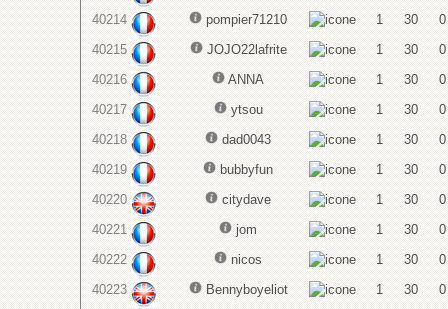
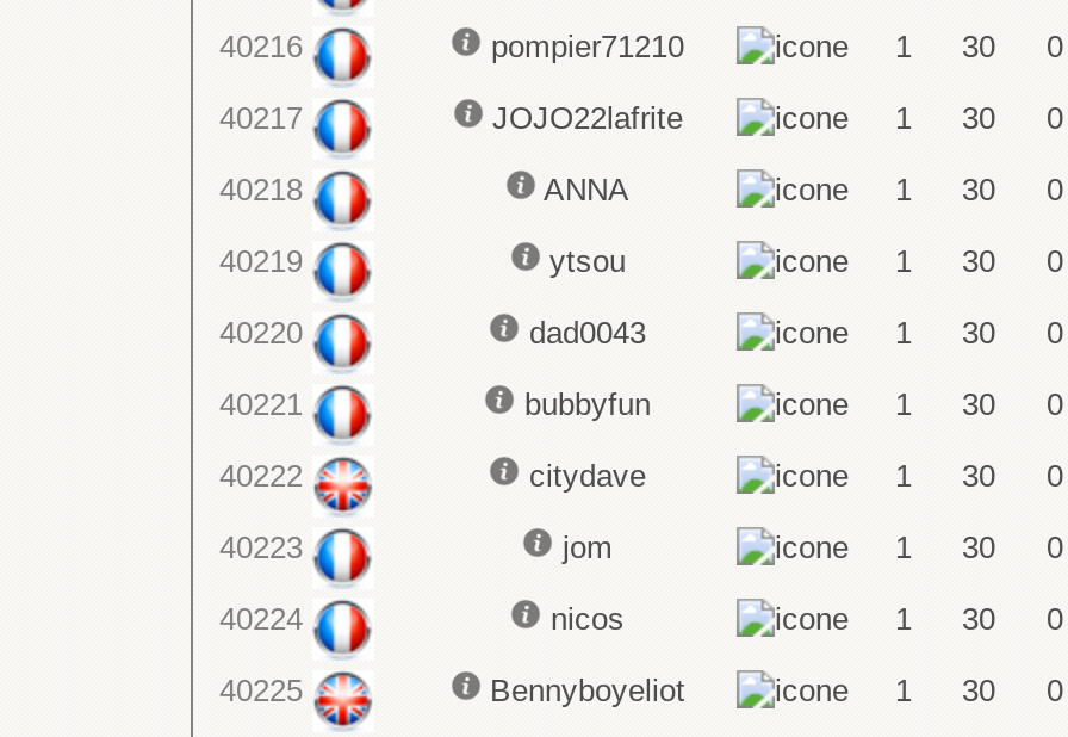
[92,12,131,27] 40214 -> [219,29,312,64] 40216
[92,42,131,57] 40215 -> [219,100,312,136] 40217
[92,72,131,87] 40216 -> [219,172,312,208] 40218
[92,102,131,117] 40217 -> [219,243,312,279] 40219
[92,132,131,147] 40218 -> [219,315,312,351] 40220
[92,162,131,177] 40219 -> [219,386,312,422] 40221
[92,192,131,207] 40220 -> [219,458,312,494] 40222
[92,222,131,237] 40221 -> [219,529,312,565] 40223
[92,252,131,267] 40222 -> [219,601,312,637] 40224
[92,282,131,297] 40223 -> [219,673,312,708] 40225

